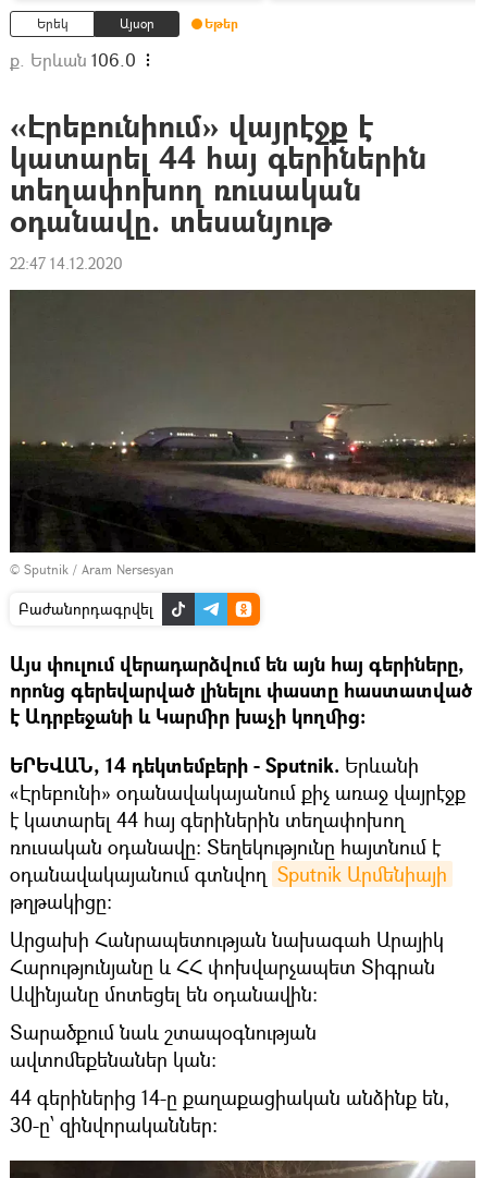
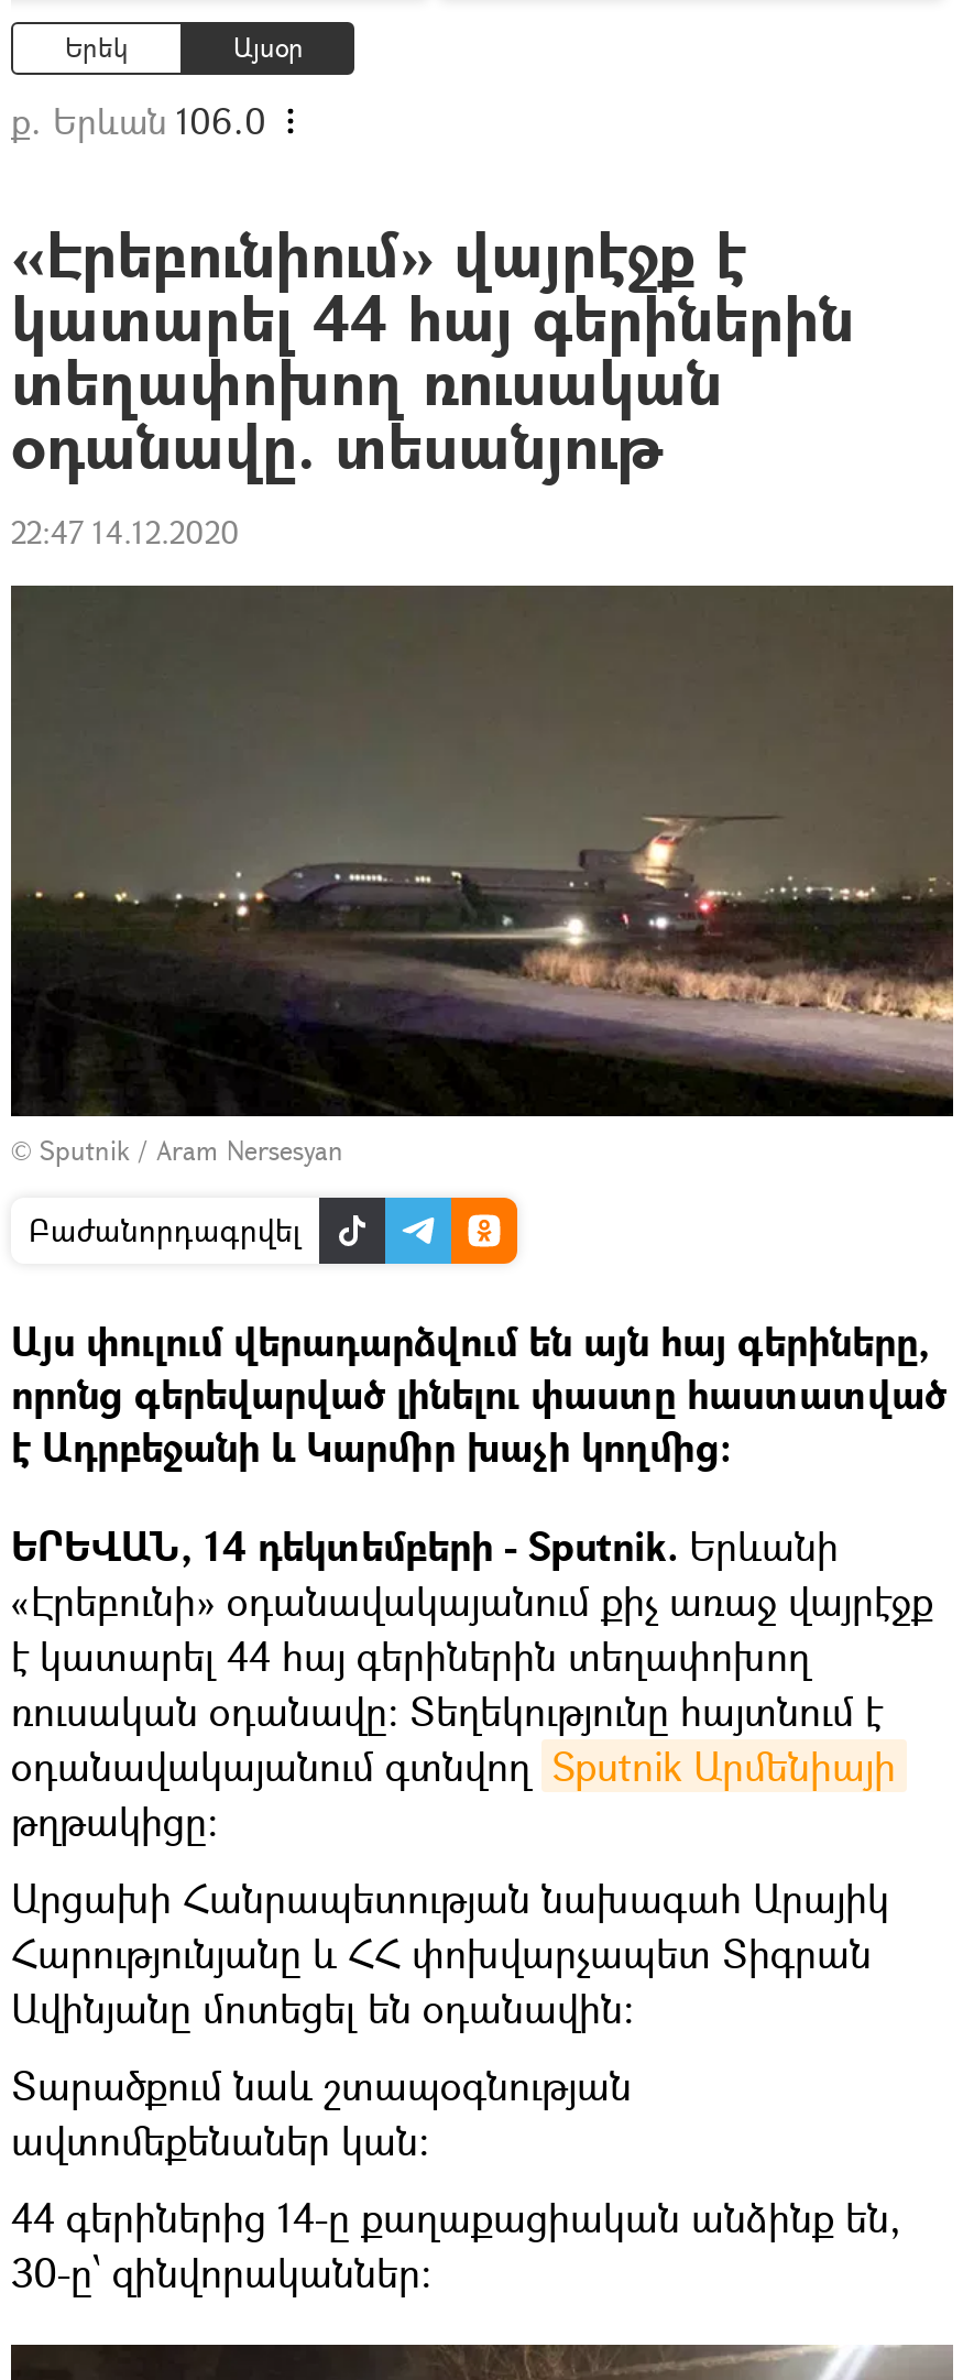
[205,14,238,33] Եթեր -> none

